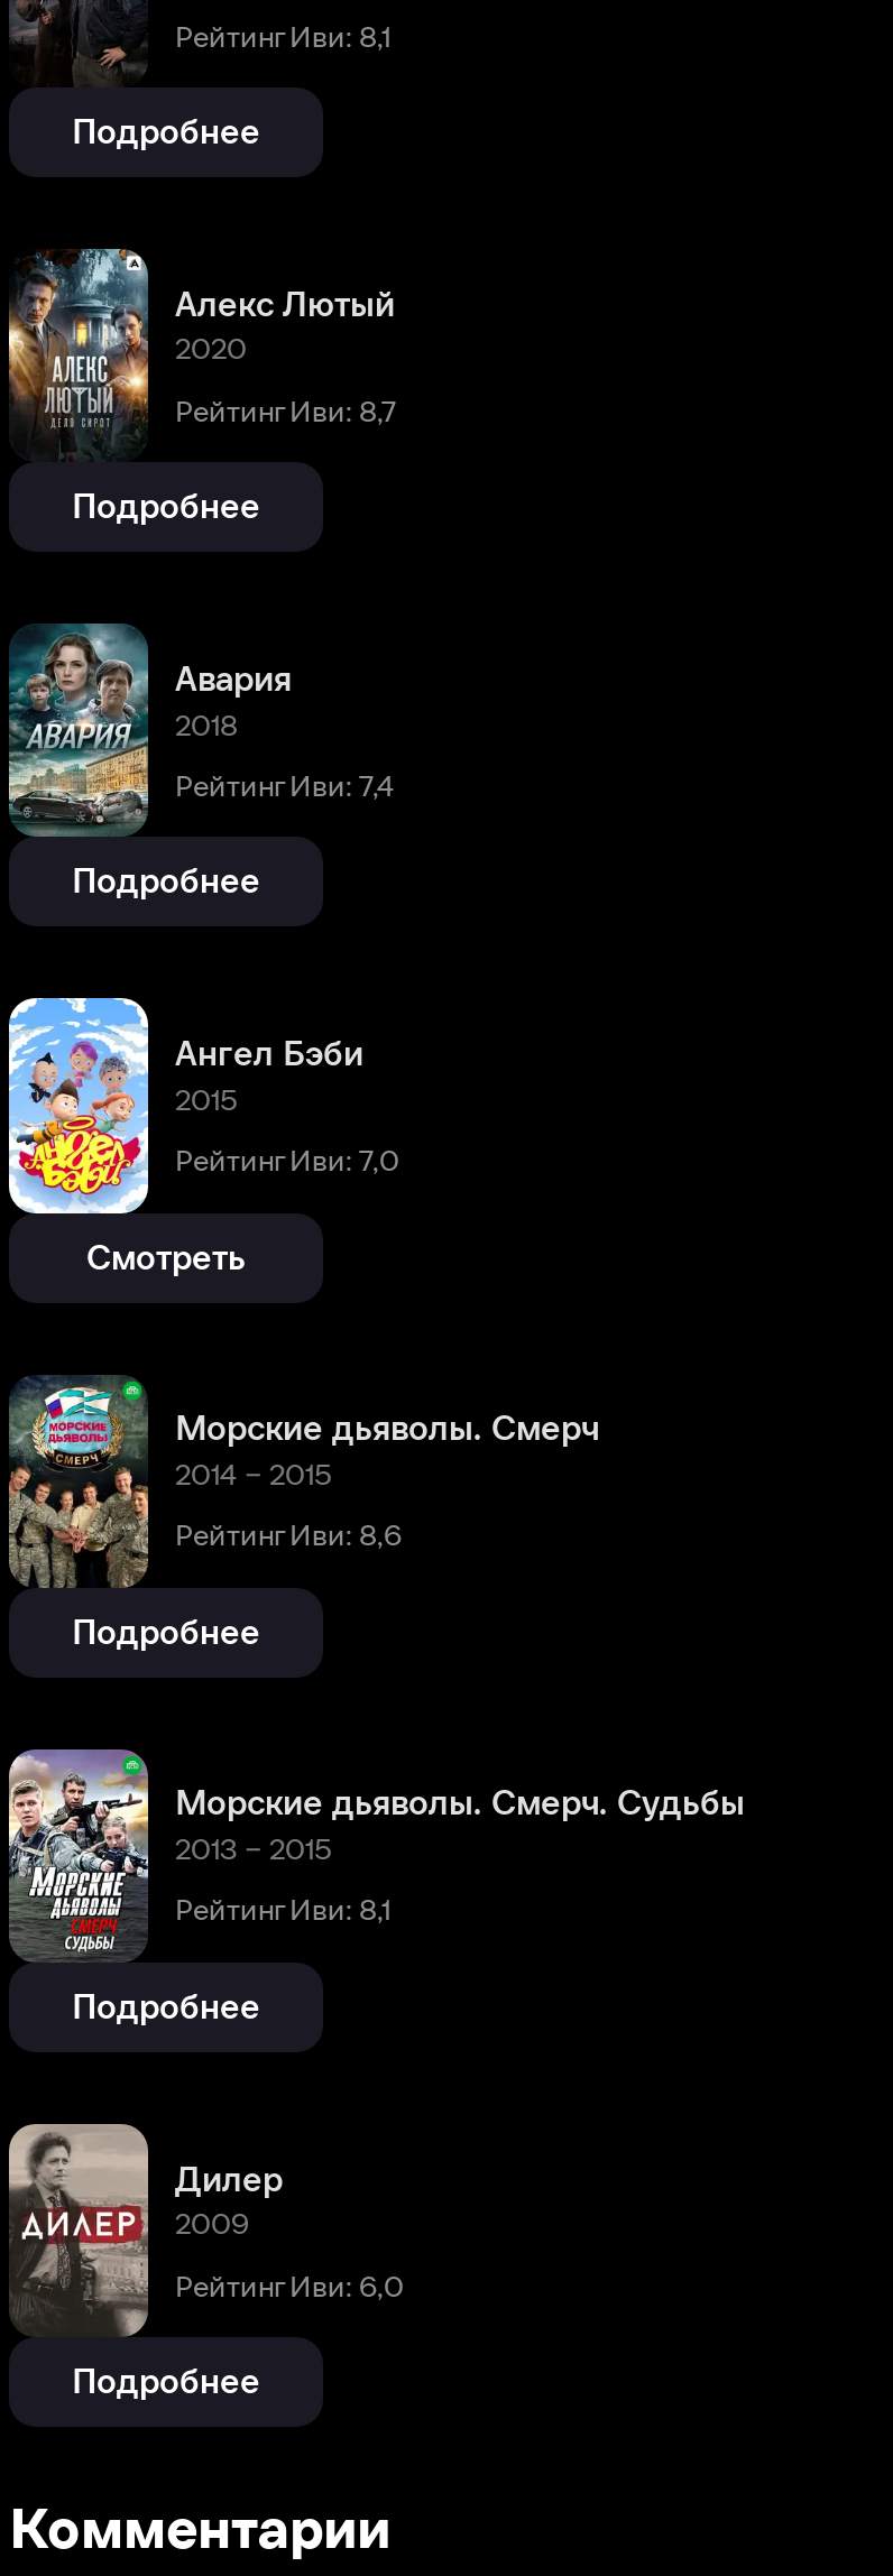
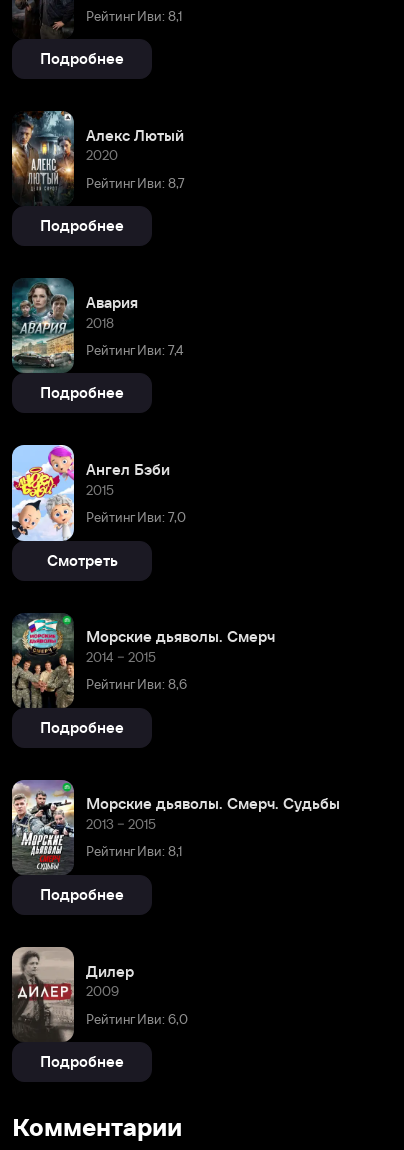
[9,998,150,1213] [image] -> [11,445,75,541] [image]

